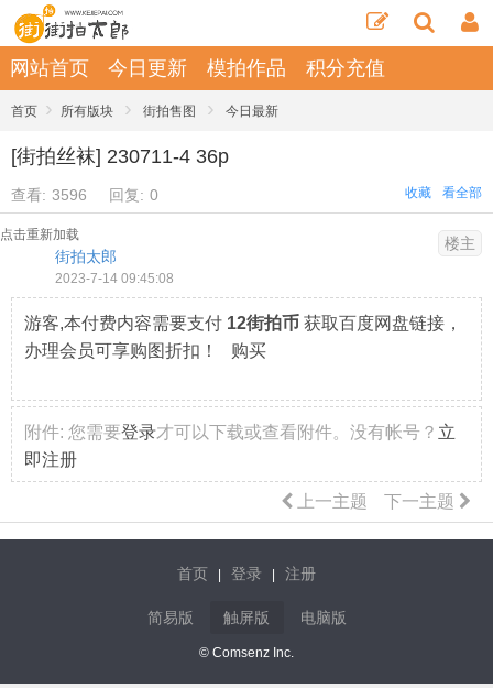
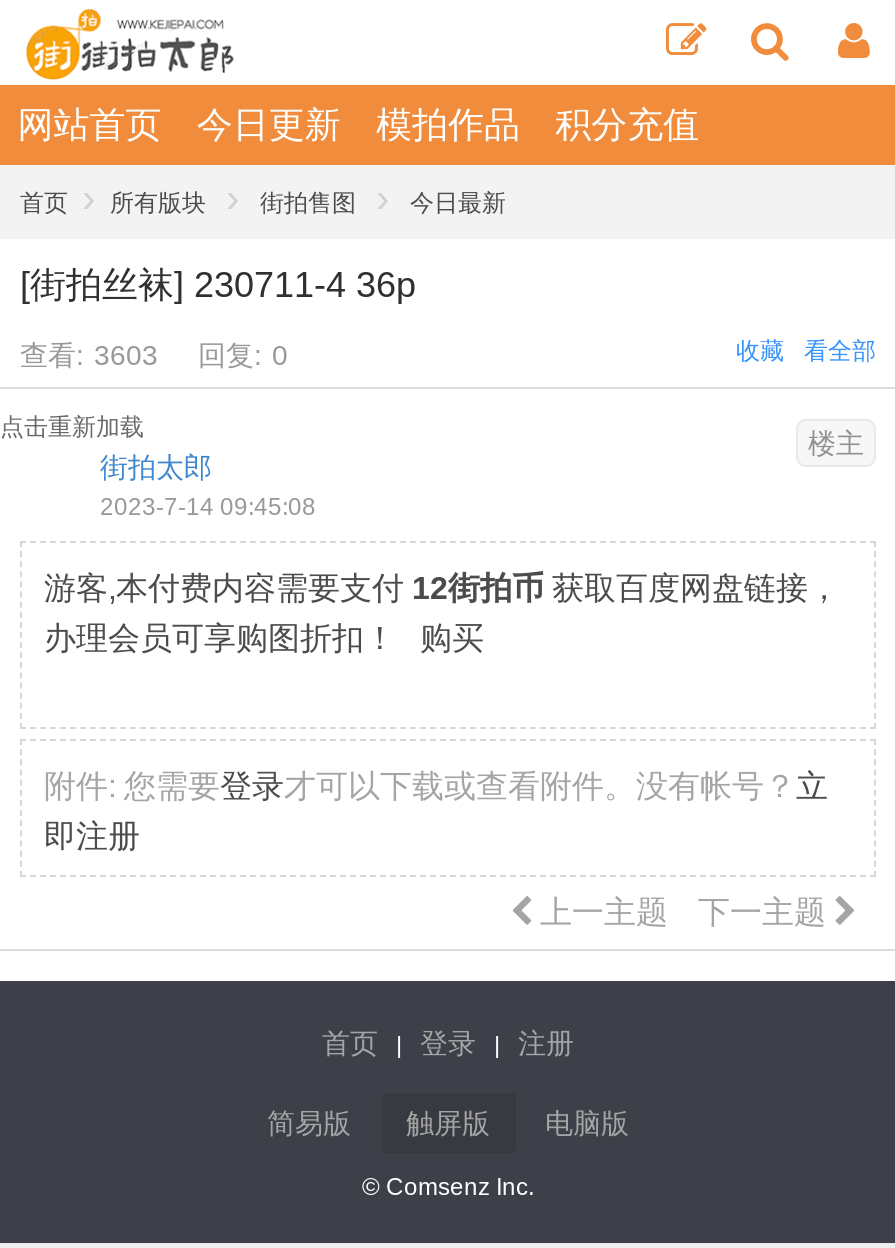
[11,186,158,204] 查看: 3596 回复: 0 -> [20,339,288,371] 查看: 3603 回复: 0

